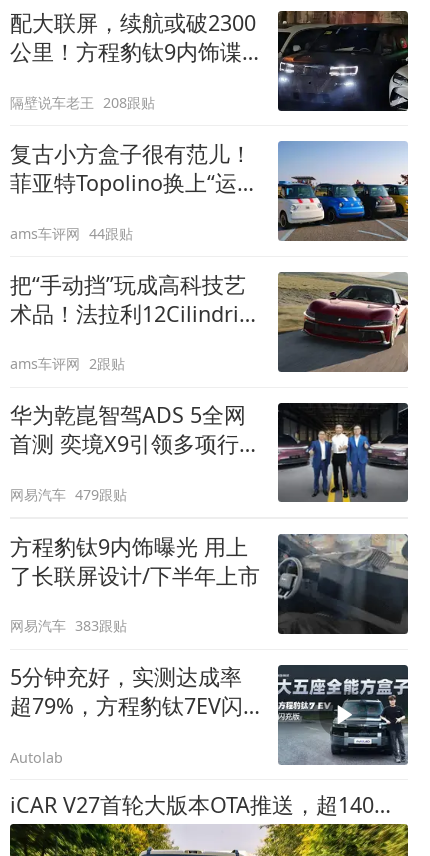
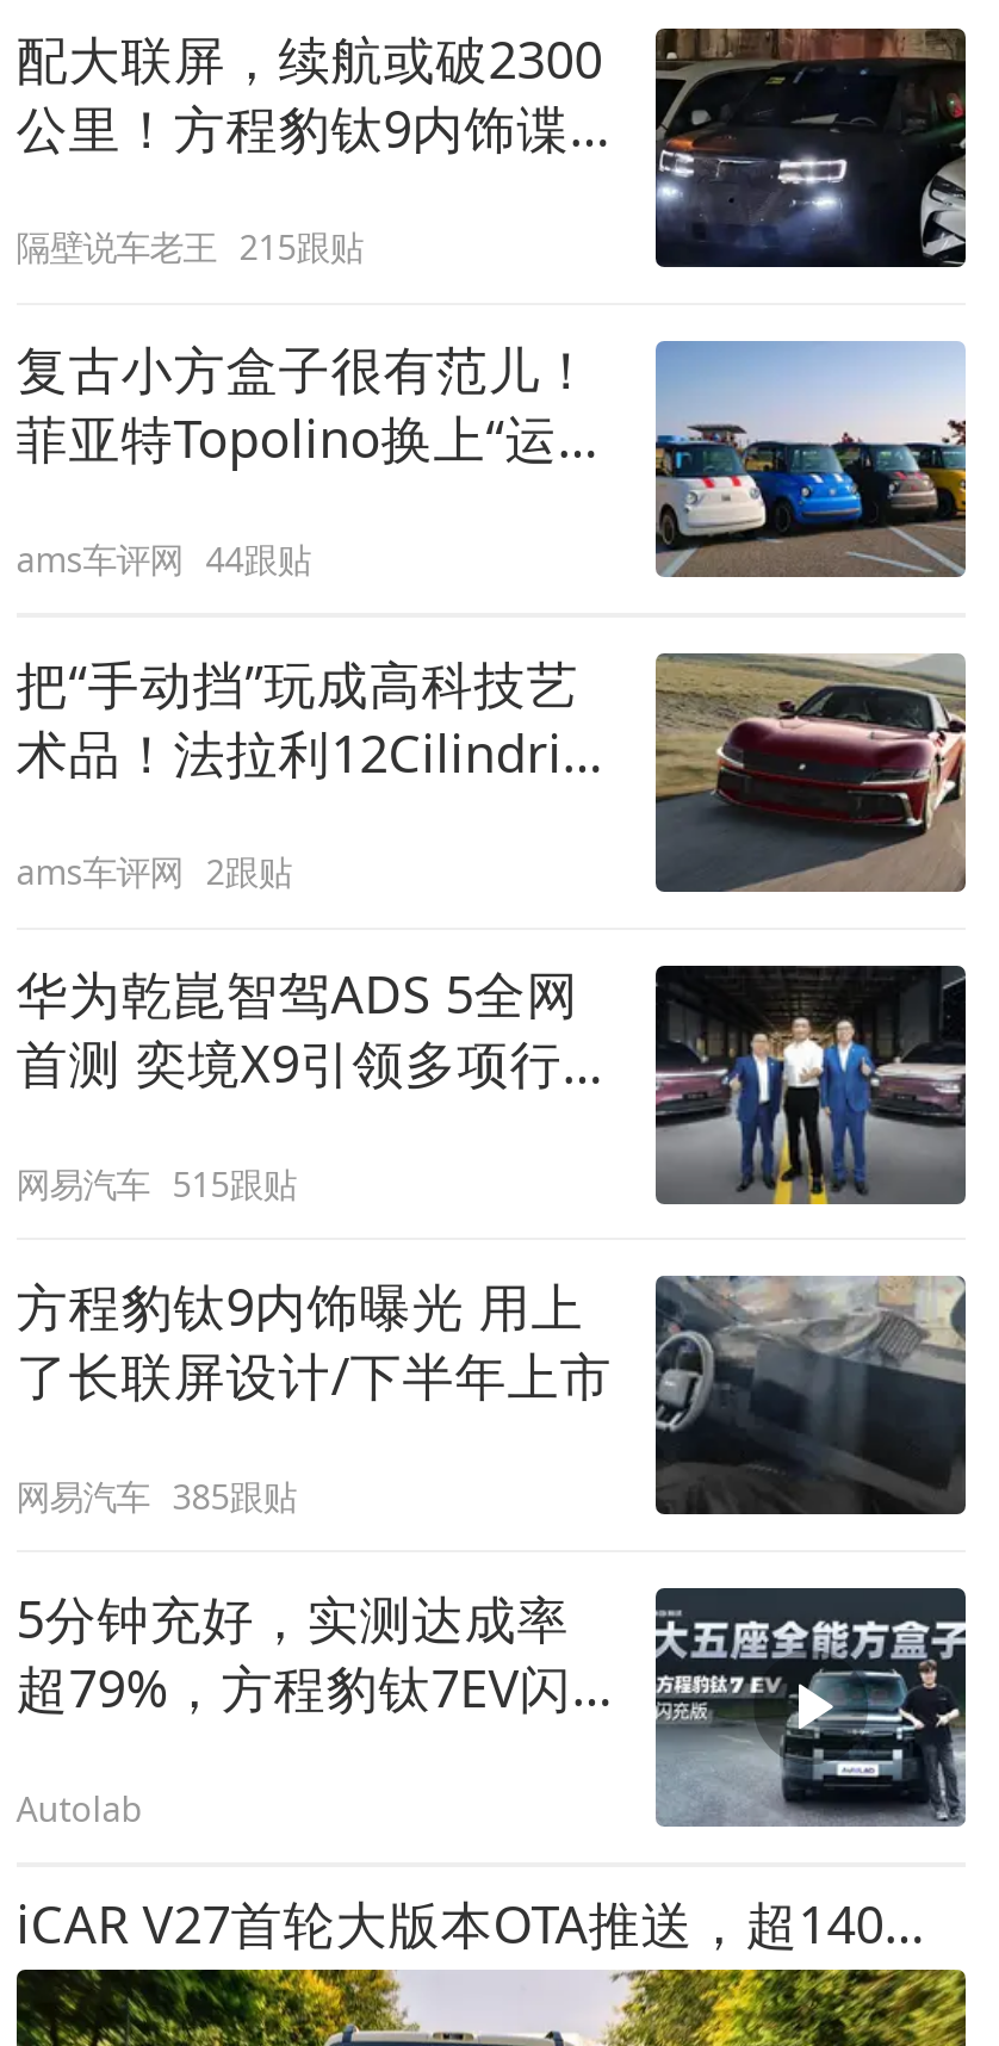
[10,93,155,112] 隔壁说车老王 208跟贴 -> [16,224,363,269] 隔壁说车老王 215跟贴
[10,485,127,504] 网易汽车 479跟贴 -> [16,1161,296,1206] 网易汽车 515跟贴
[10,616,127,635] 网易汽车 383跟贴 -> [16,1472,296,1517] 网易汽车 385跟贴

